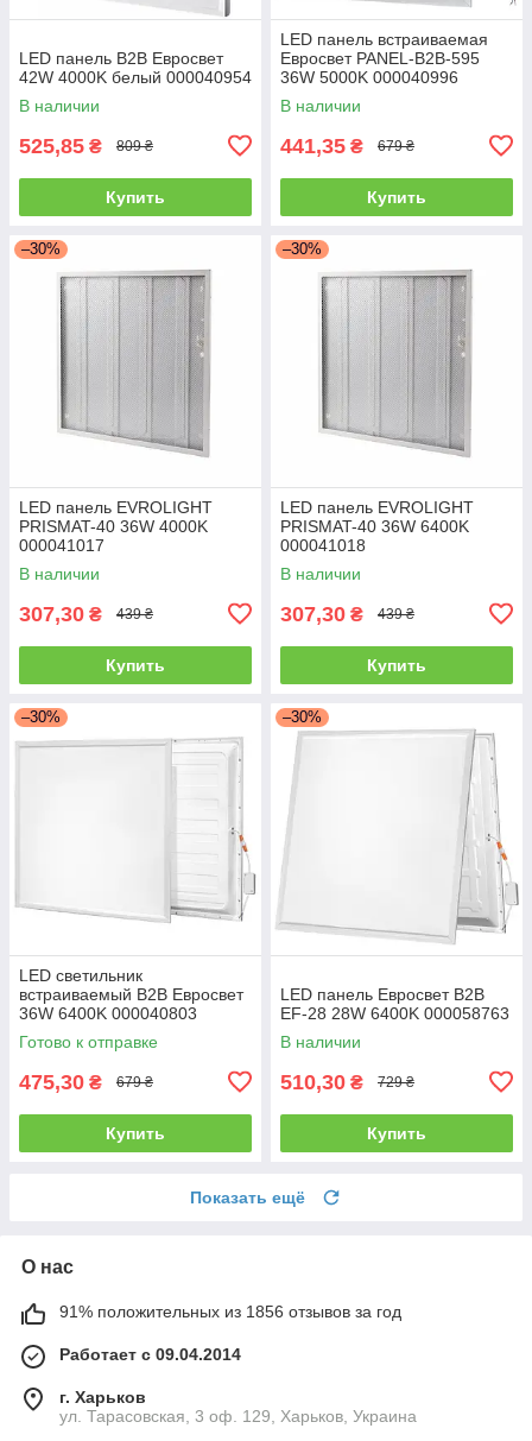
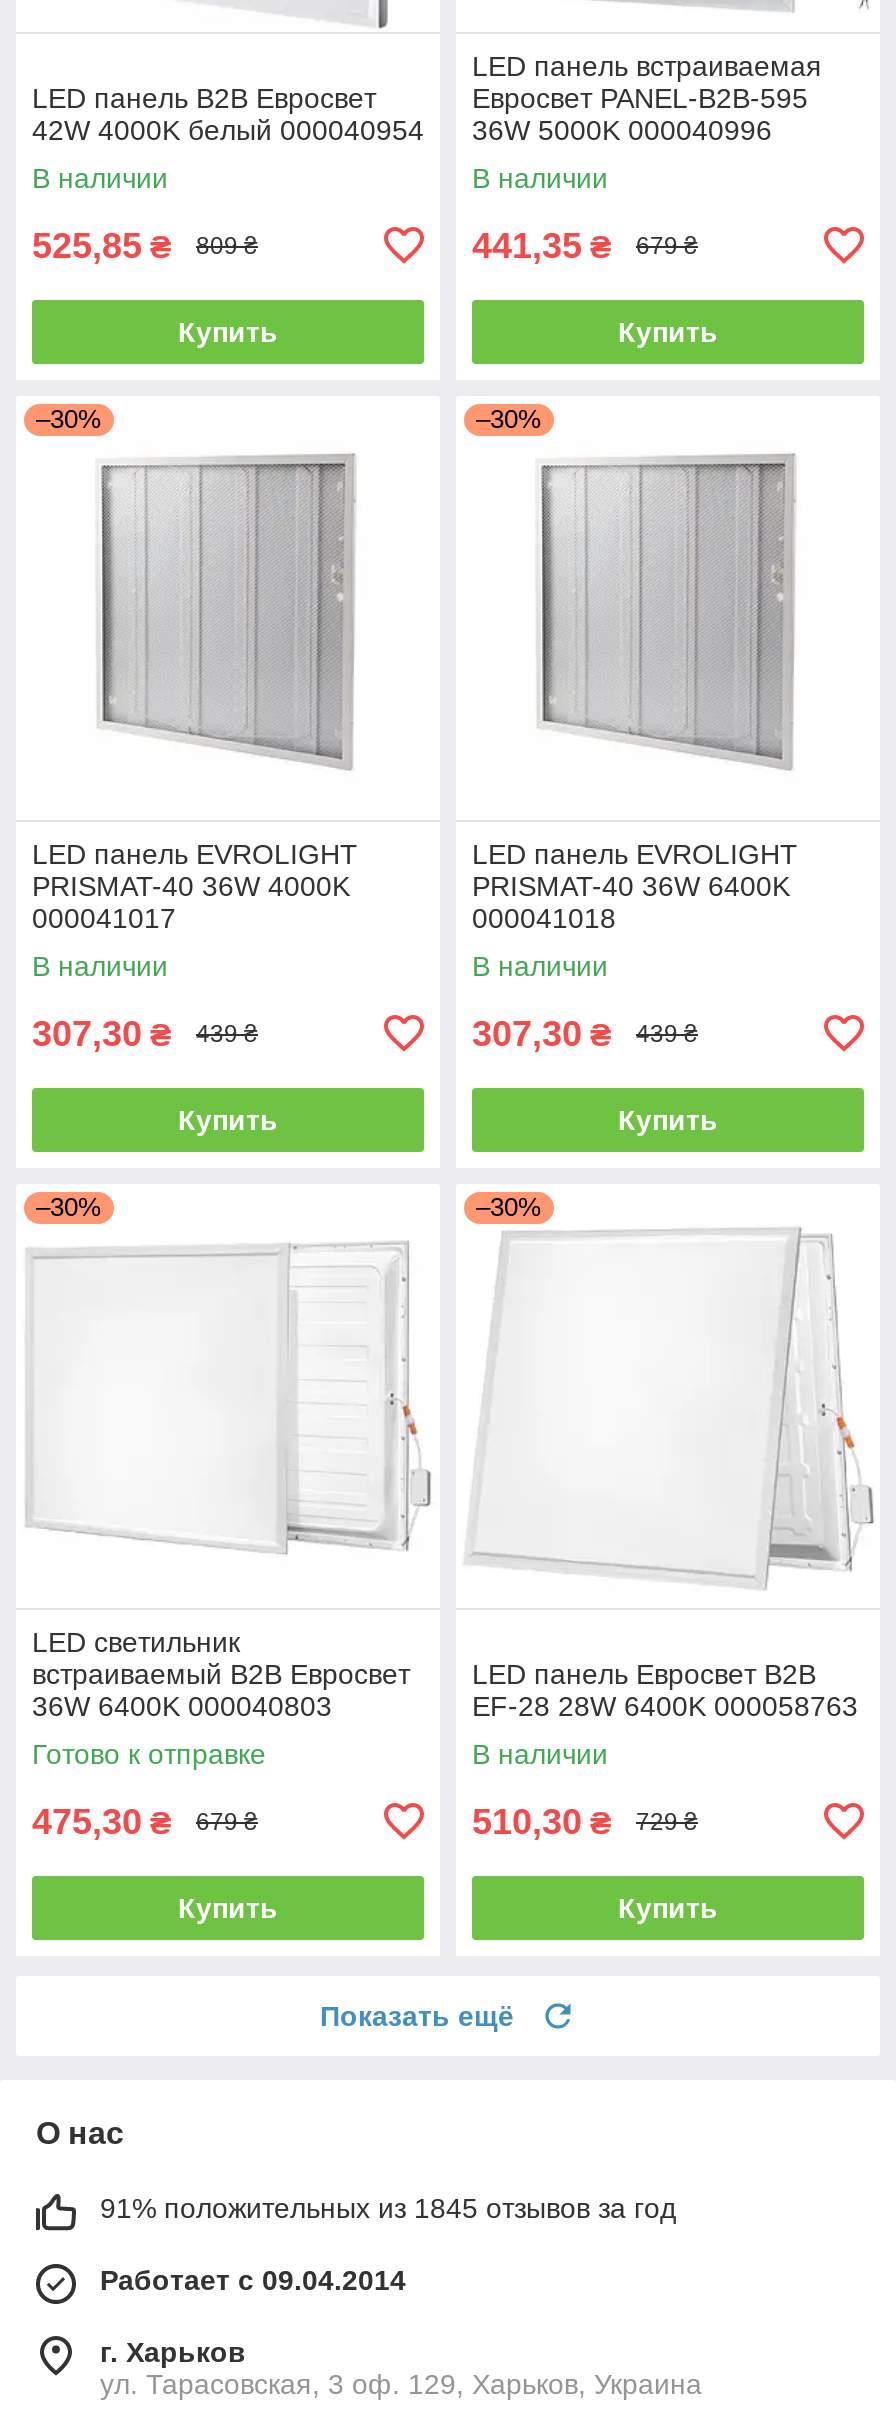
[59,1302,401,1321] 91% положительных из 1856 отзывов за год -> [100,2192,676,2224] 91% положительных из 1845 отзывов за год

